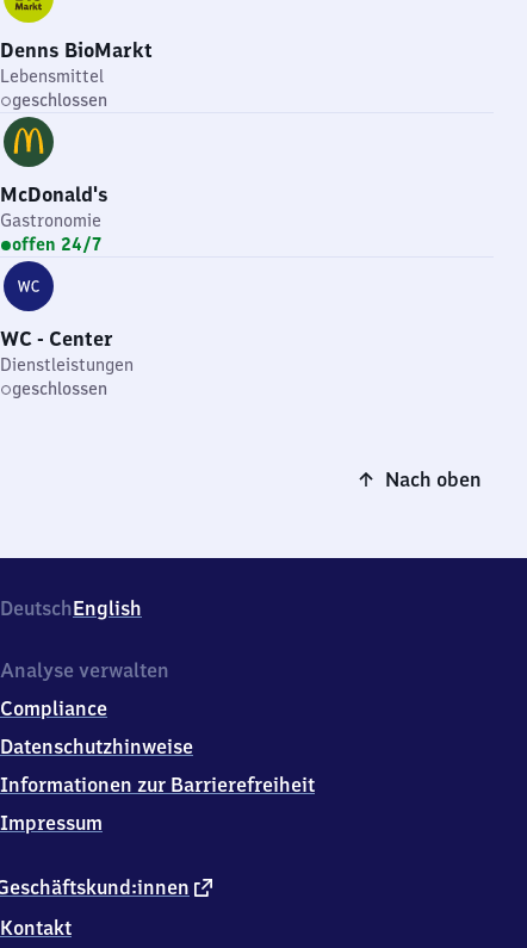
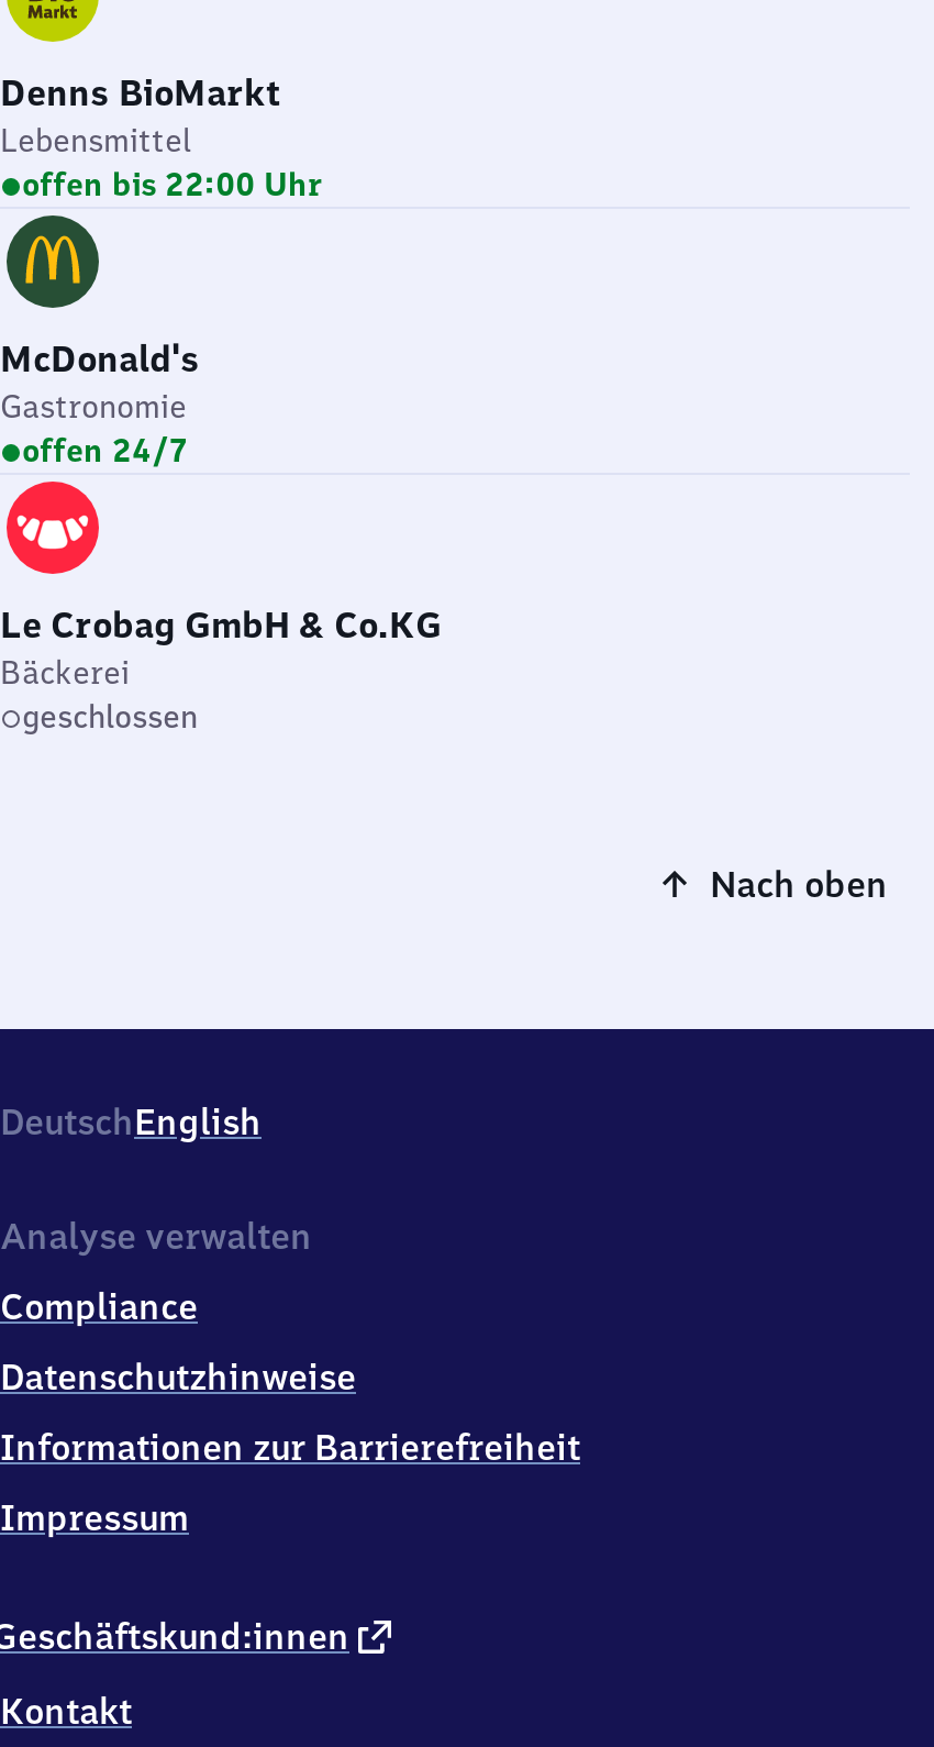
[12,89,107,111] geschlossen -> [22,165,323,204] offen bis 22:00 Uhr
[0,260,134,376] [image] | WC - Center | Dienstleistungen -> [0,479,442,693] [image] | Le Crobag GmbH & Co.KG | Bäckerei

